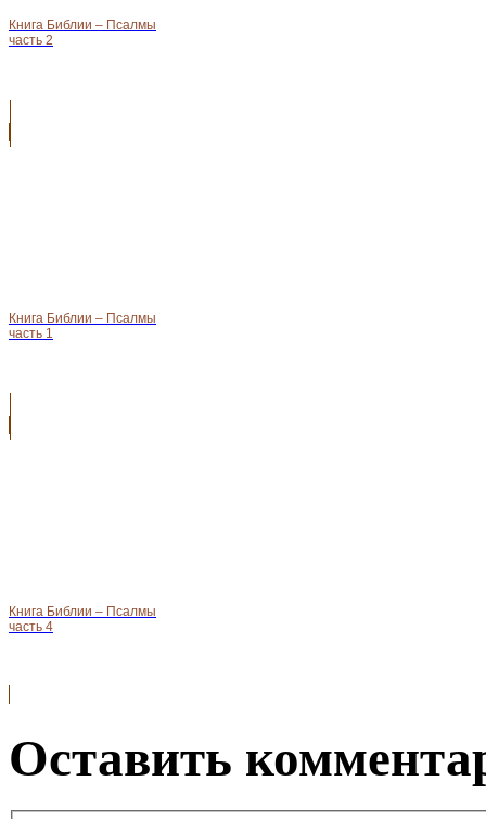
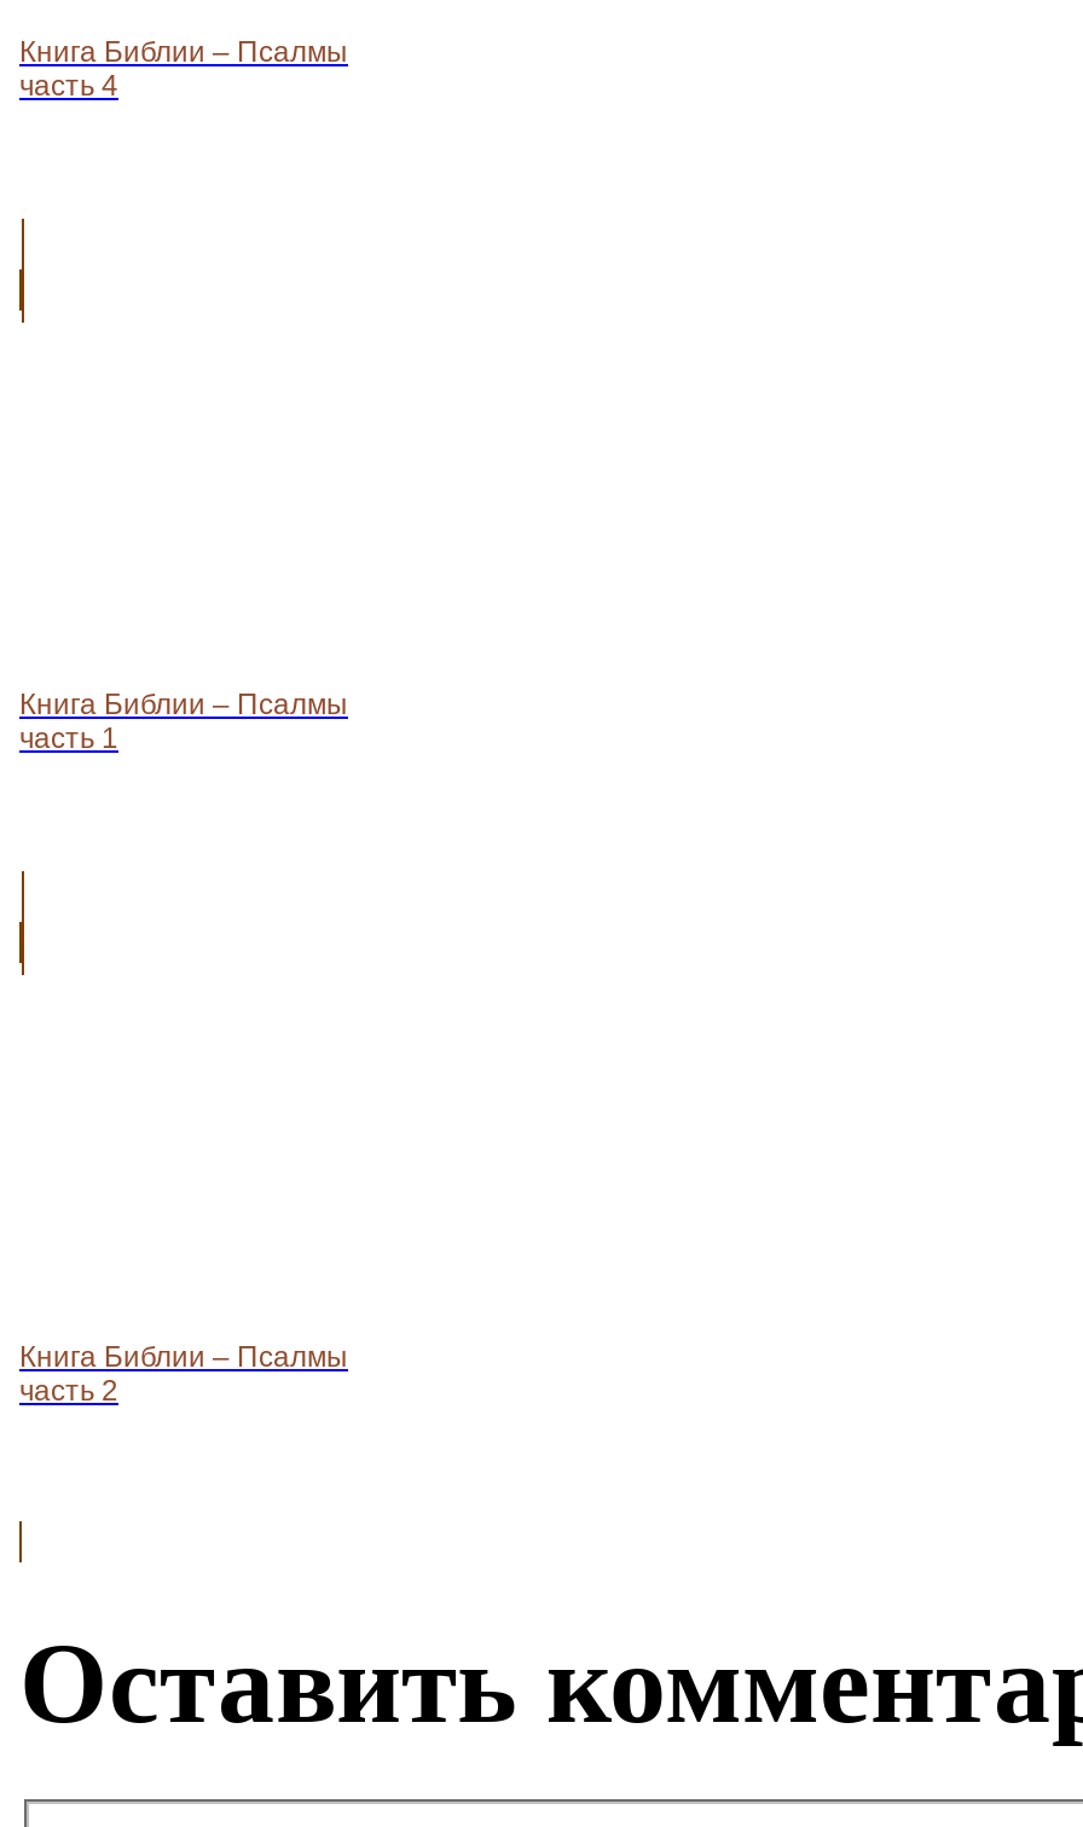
[9,33,53,48] часть 2 -> [19,70,118,103] часть 4
[9,619,53,635] часть 4 -> [19,1375,118,1408] часть 2

